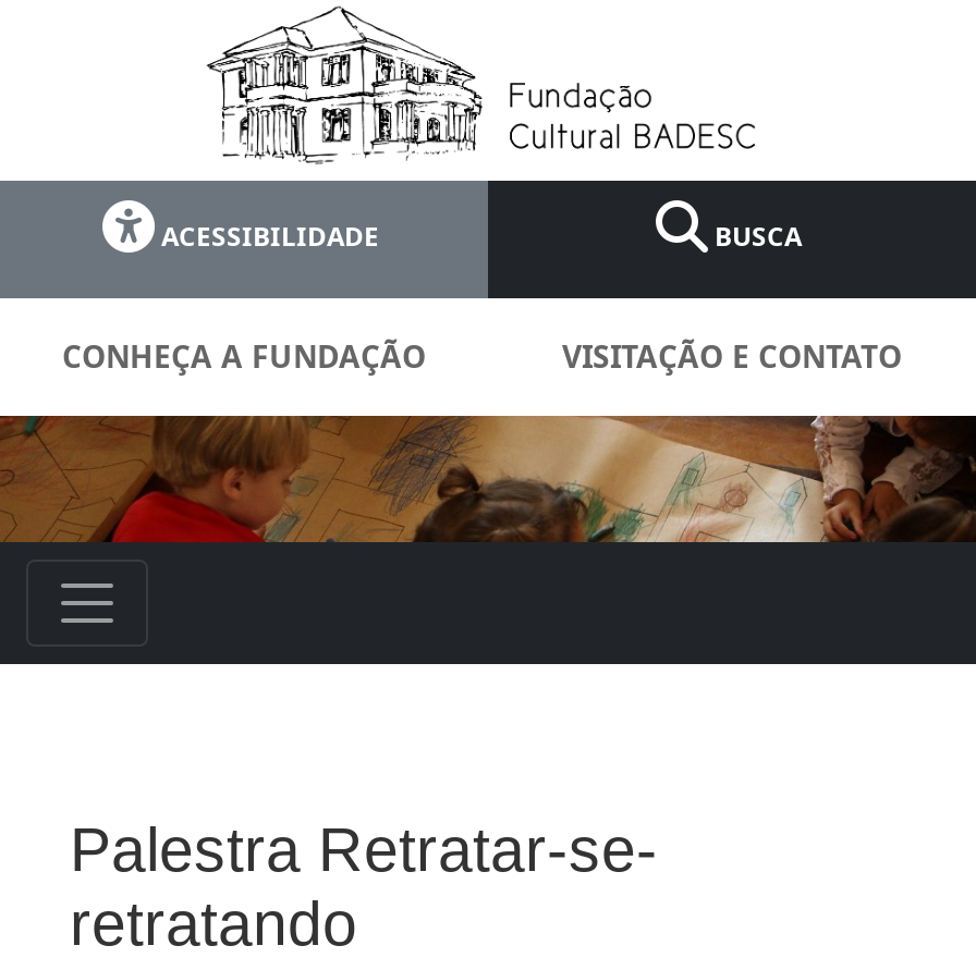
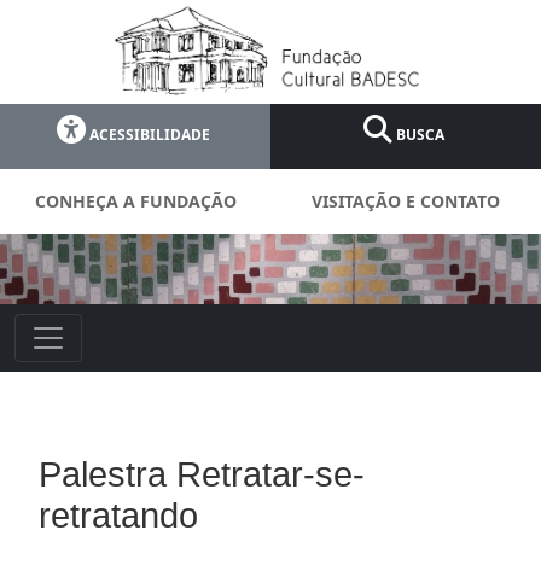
[7,414,969,542] [image] -> [4,233,537,305] [image]

